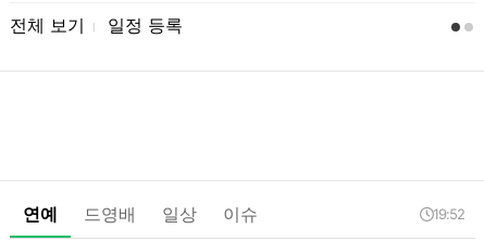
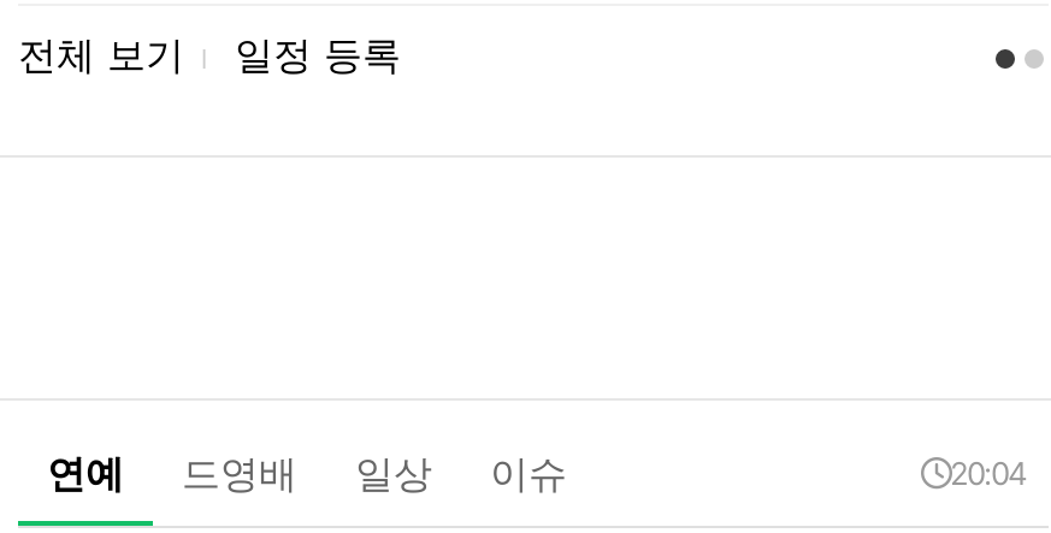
[433,205,464,222] 19:52 -> [950,452,1025,491] 20:04

